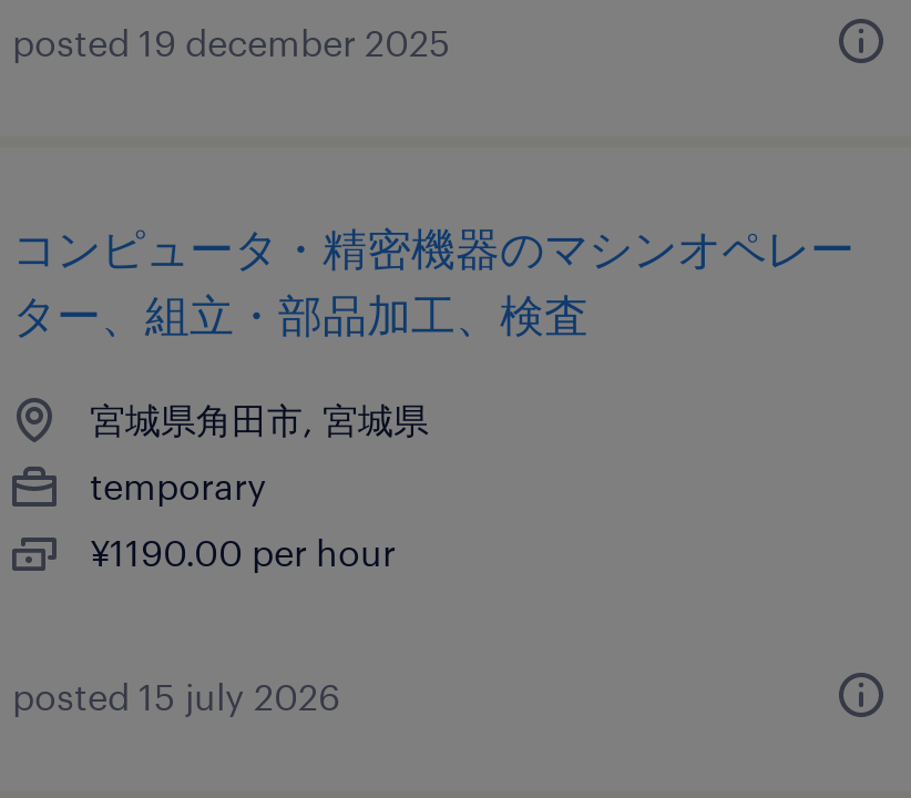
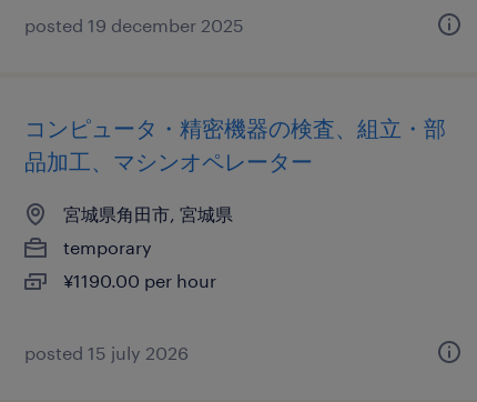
[12,221,854,340] コンピュータ・精密機器のマシンオペレー | ター、組立・部品加工、検査 -> [24,114,446,174] コンピュータ・精密機器の検査、組立・部 | 品加工、マシンオペレーター

